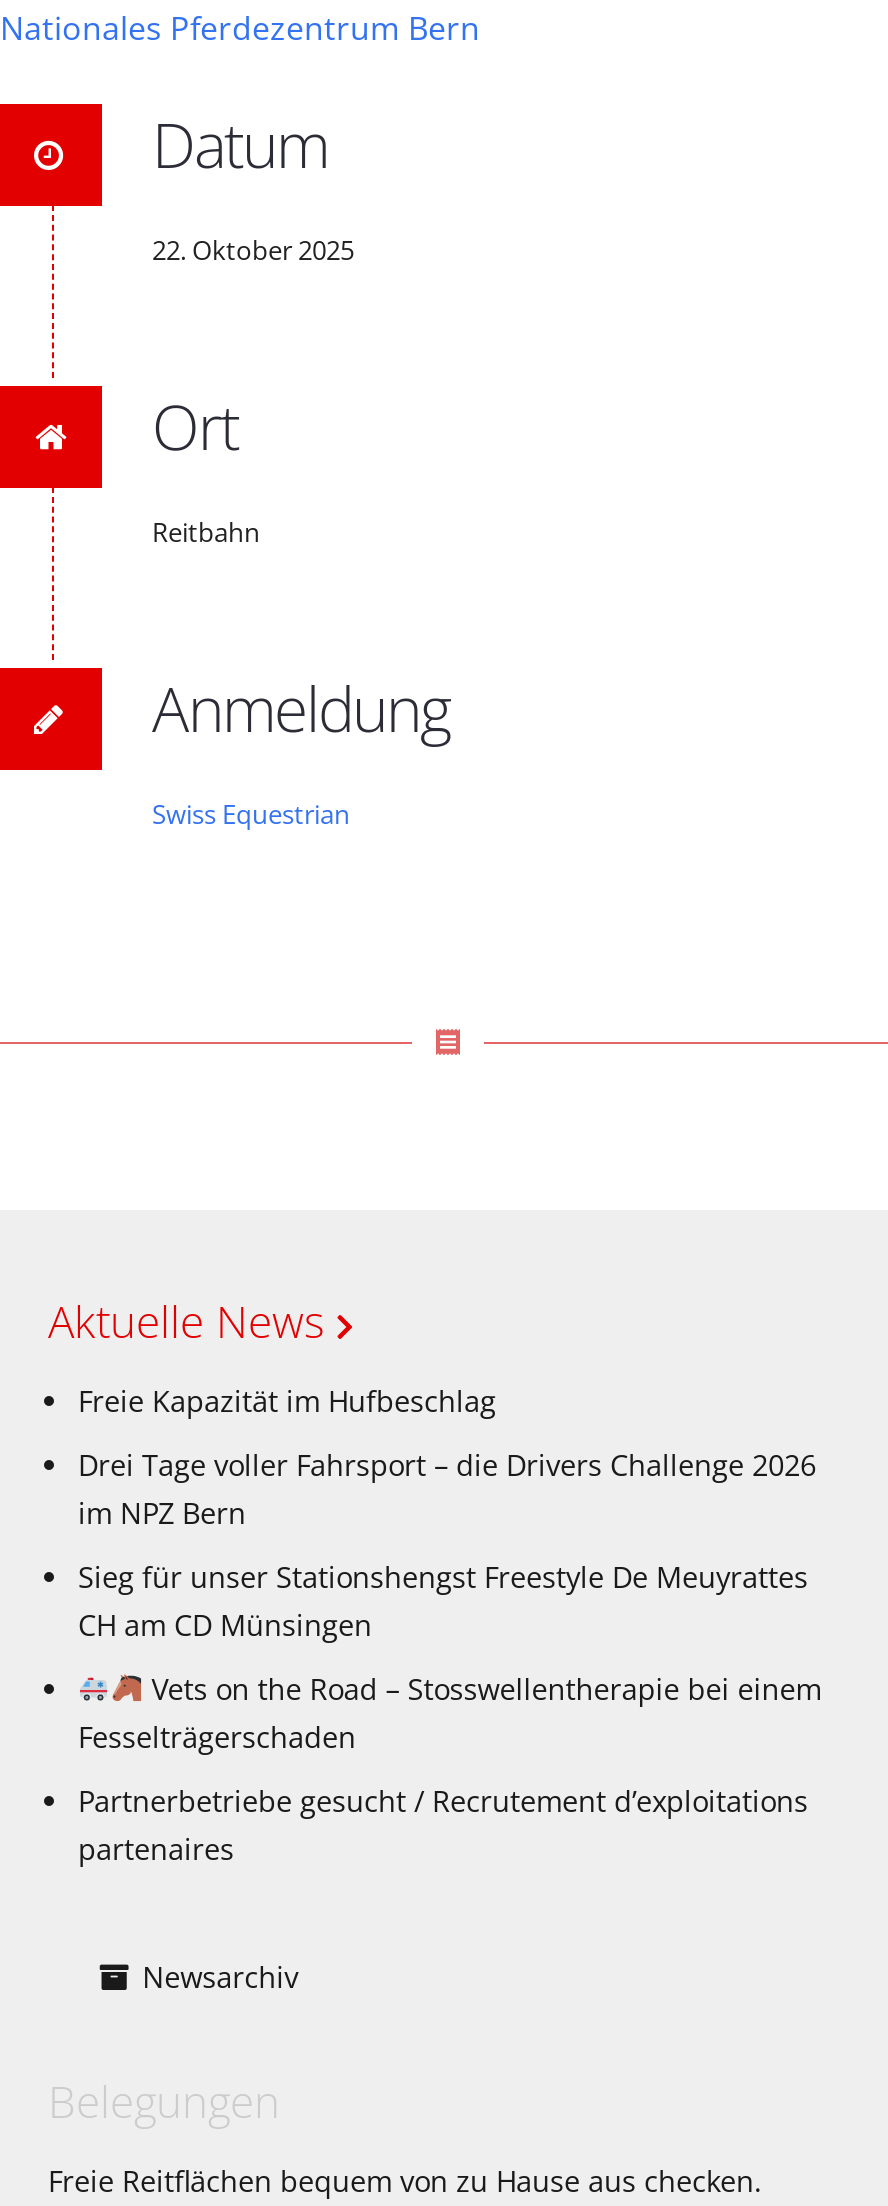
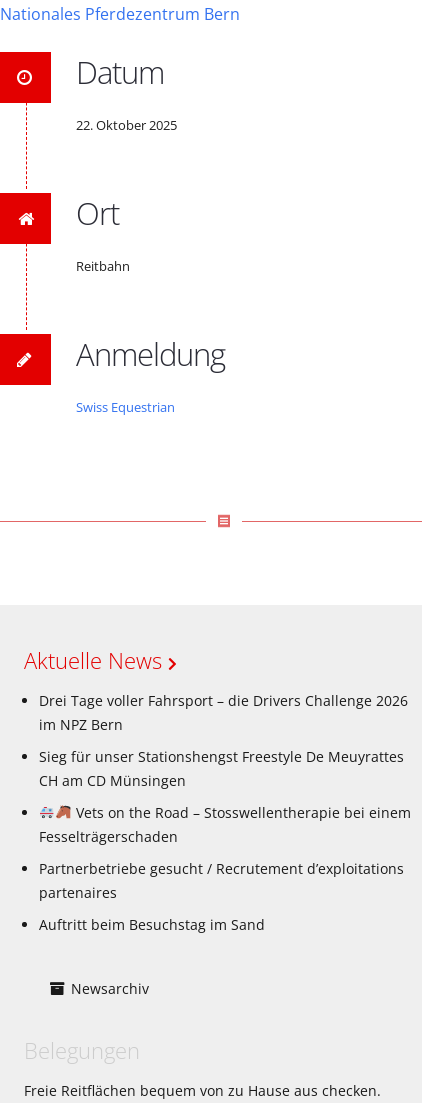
[78,1381,496,1419] Freie Kapazität im Hufbeschlag -> none
moved [78,1445,822,1867] -> [39,690,411,901]: Drei Tage voller Fahrsport – die Drivers Challenge 2026 | im NPZ Bern | Sieg für unser Stationshengst Freestyle De Meuyrattes | CH am CD Münsingen | Vets on the Road – Stosswellentherapie bei einem | Fesselträgerschaden | Partnerbetriebe gesucht / Recrutement d’exploitations | partenaires
none -> [39,914,265,933] Auftritt beim Besuchstag im Sand

